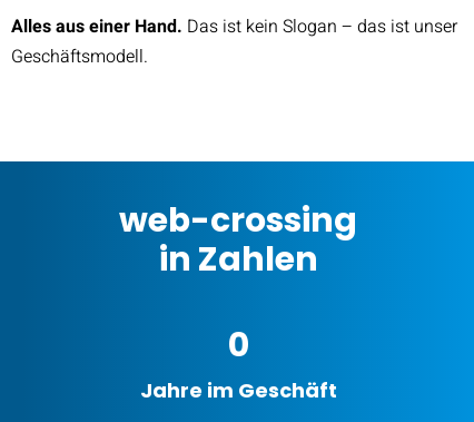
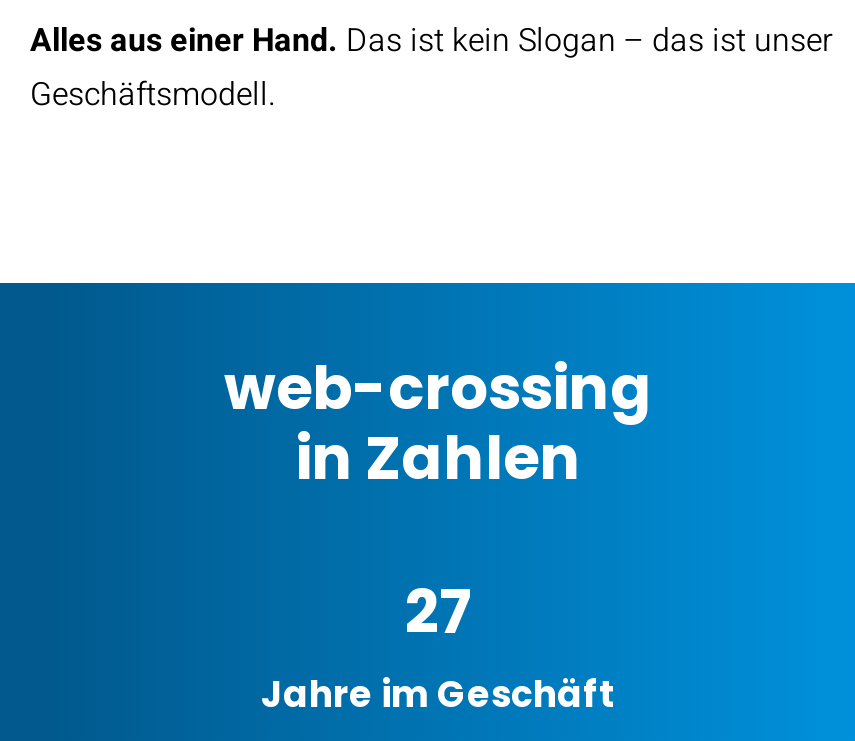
[228,321,249,368] 0 -> [405,570,471,654] 27

